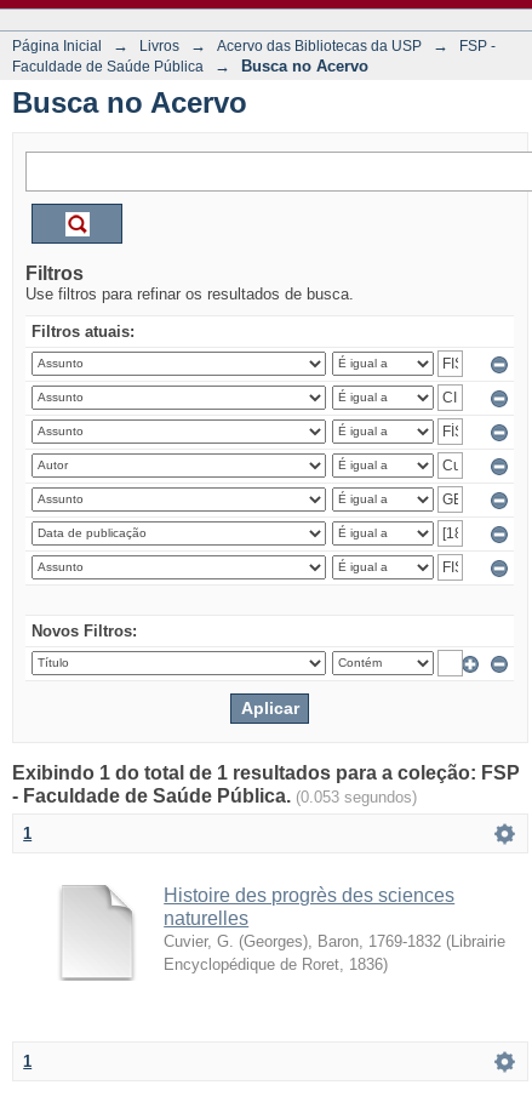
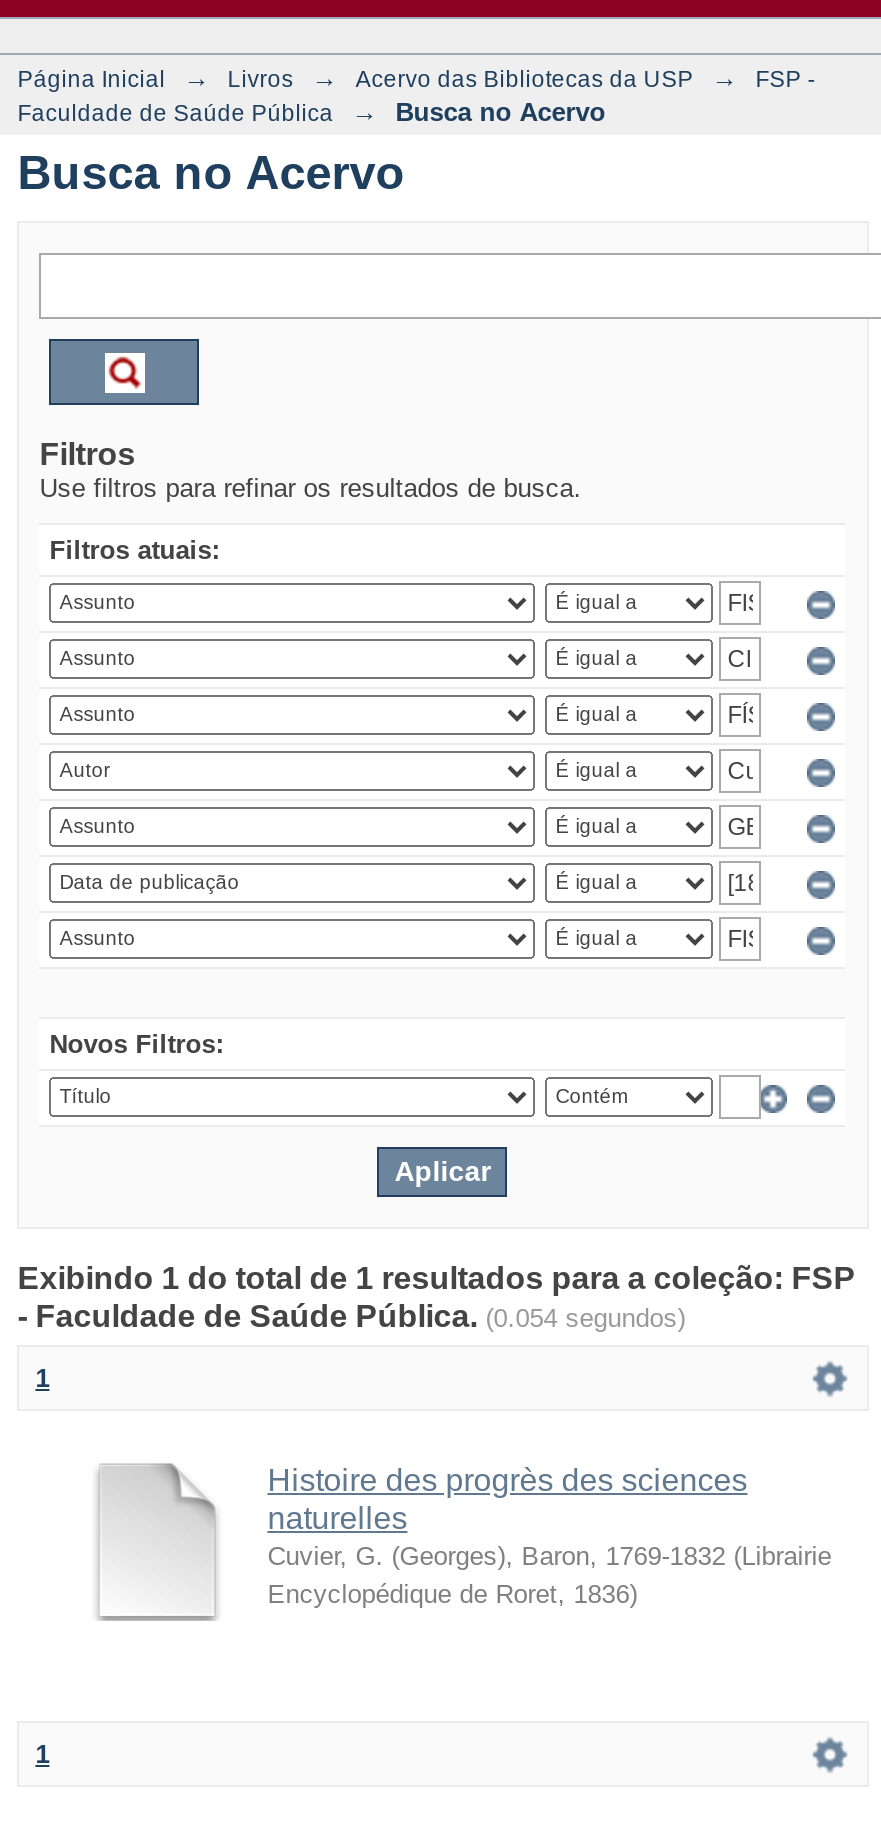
[12,786,417,806] - Faculdade de Saúde Pública. (0.053 segundos) -> [17,1299,685,1333] - Faculdade de Saúde Pública. (0.054 segundos)

